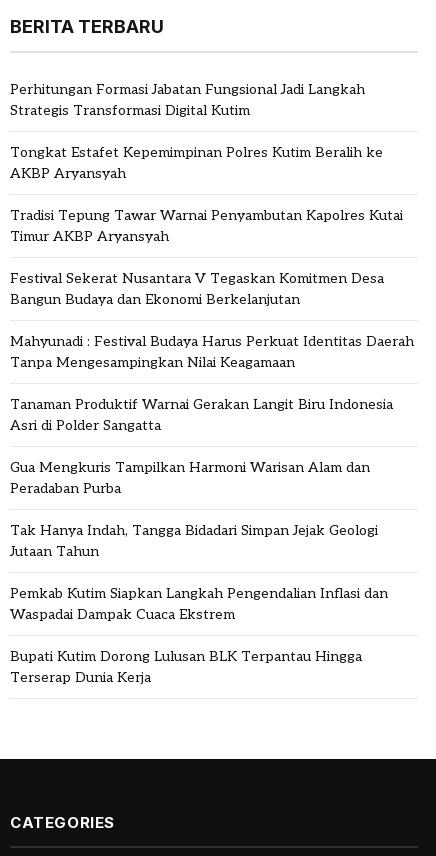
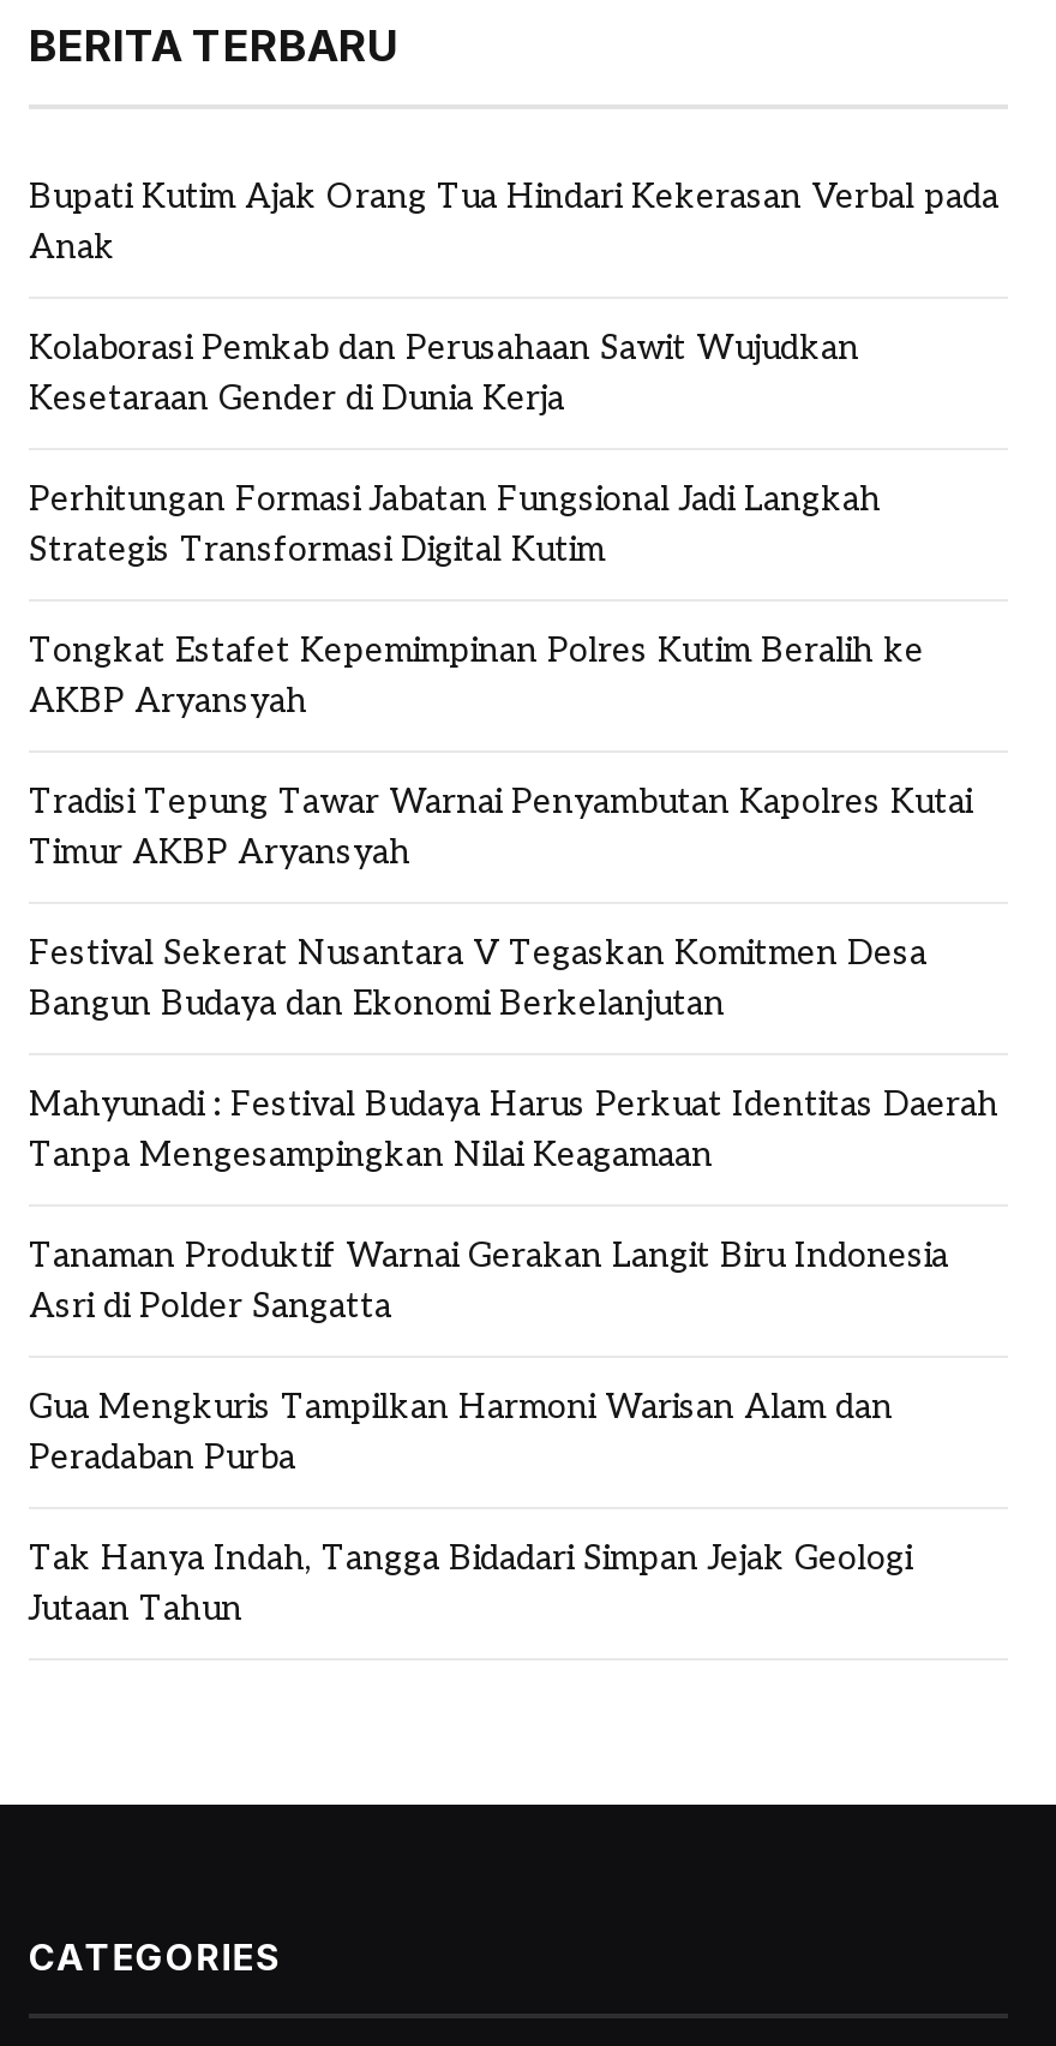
none -> [29,177,998,419] Bupati Kutim Ajak Orang Tua Hindari Kekerasan Verbal pada | Anak | Kolaborasi Pemkab dan Perusahaan Sawit Wujudkan | Kesetaraan Gender di Dunia Kerja
moved [10,81,414,560] -> [29,479,998,1630]: Perhitungan Formasi Jabatan Fungsional Jadi Langkah | Strategis Transformasi Digital Kutim | Tongkat Estafet Kepemimpinan Polres Kutim Beralih ke | ... | Tak Hanya Indah, Tangga Bidadari Simpan Jejak Geologi | Jutaan Tahun
[10,585,388,686] Pemkab Kutim Siapkan Langkah Pengendalian Inflasi dan | Waspadai Dampak Cuaca Ekstrem | Bupati Kutim Dorong Lulusan BLK Terpantau Hingga | Terserap Dunia Kerja -> none

